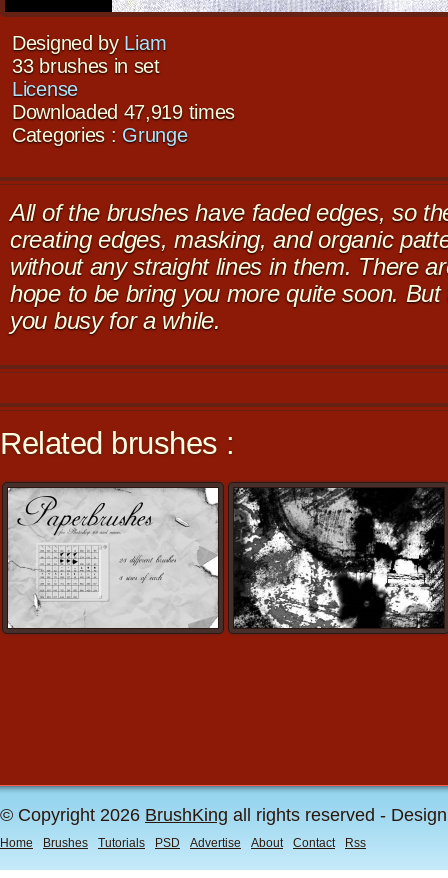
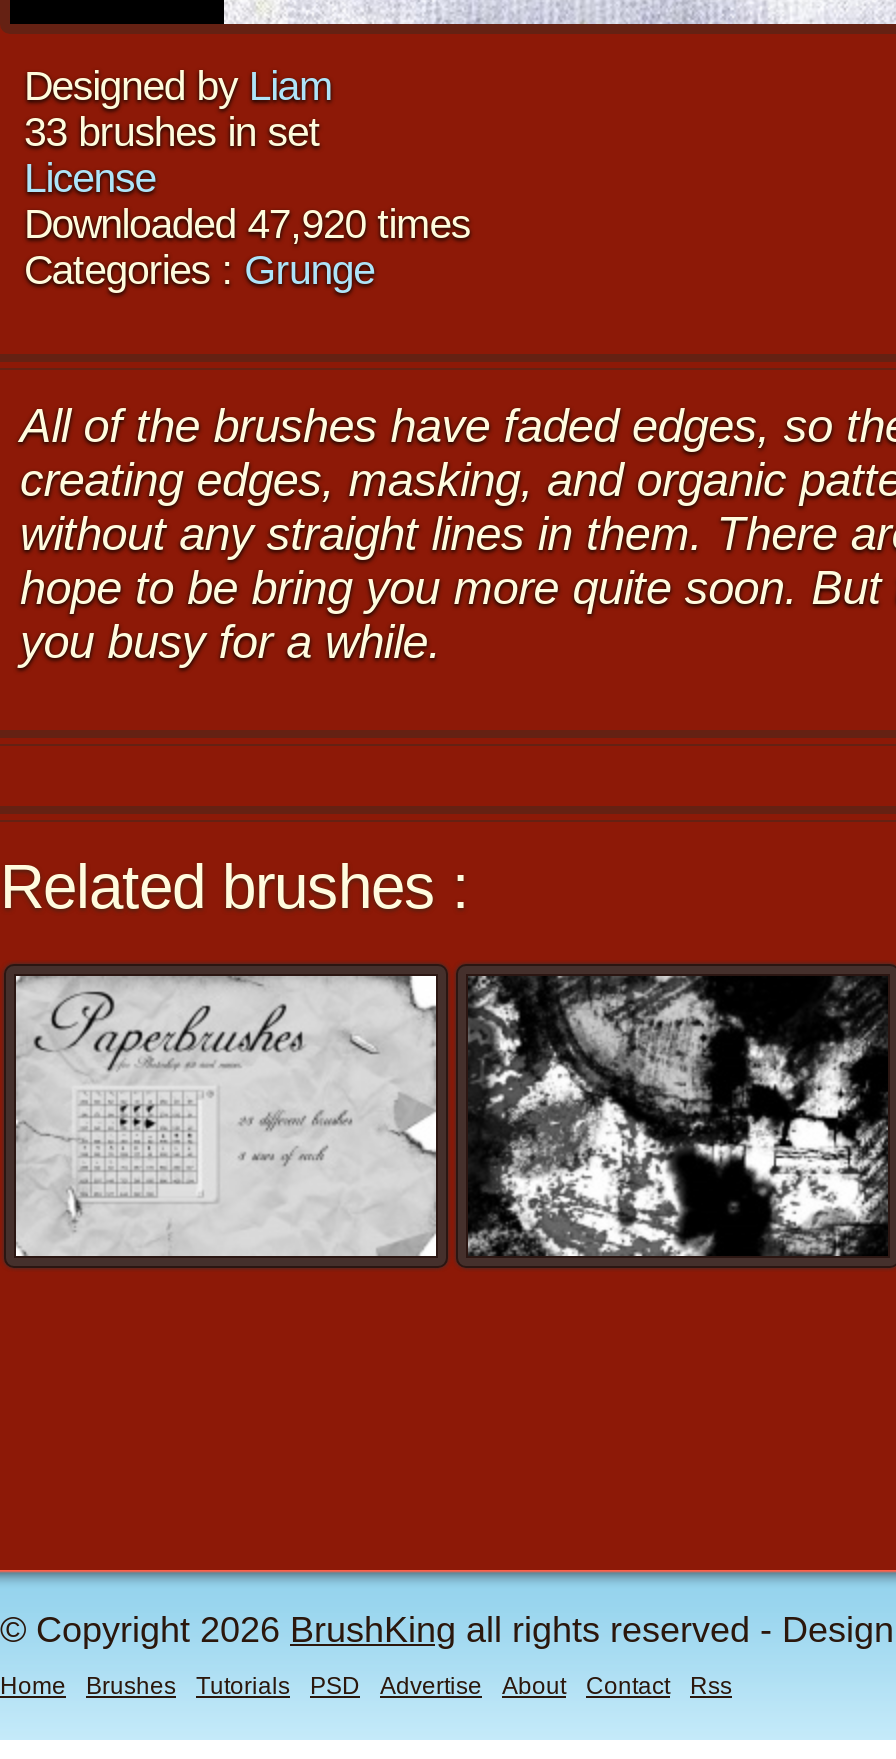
[12,101,235,123] Downloaded 47,919 times -> [24,202,470,246] Downloaded 47,920 times

